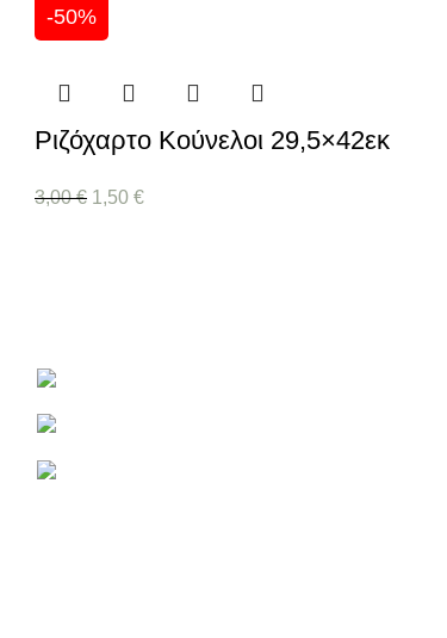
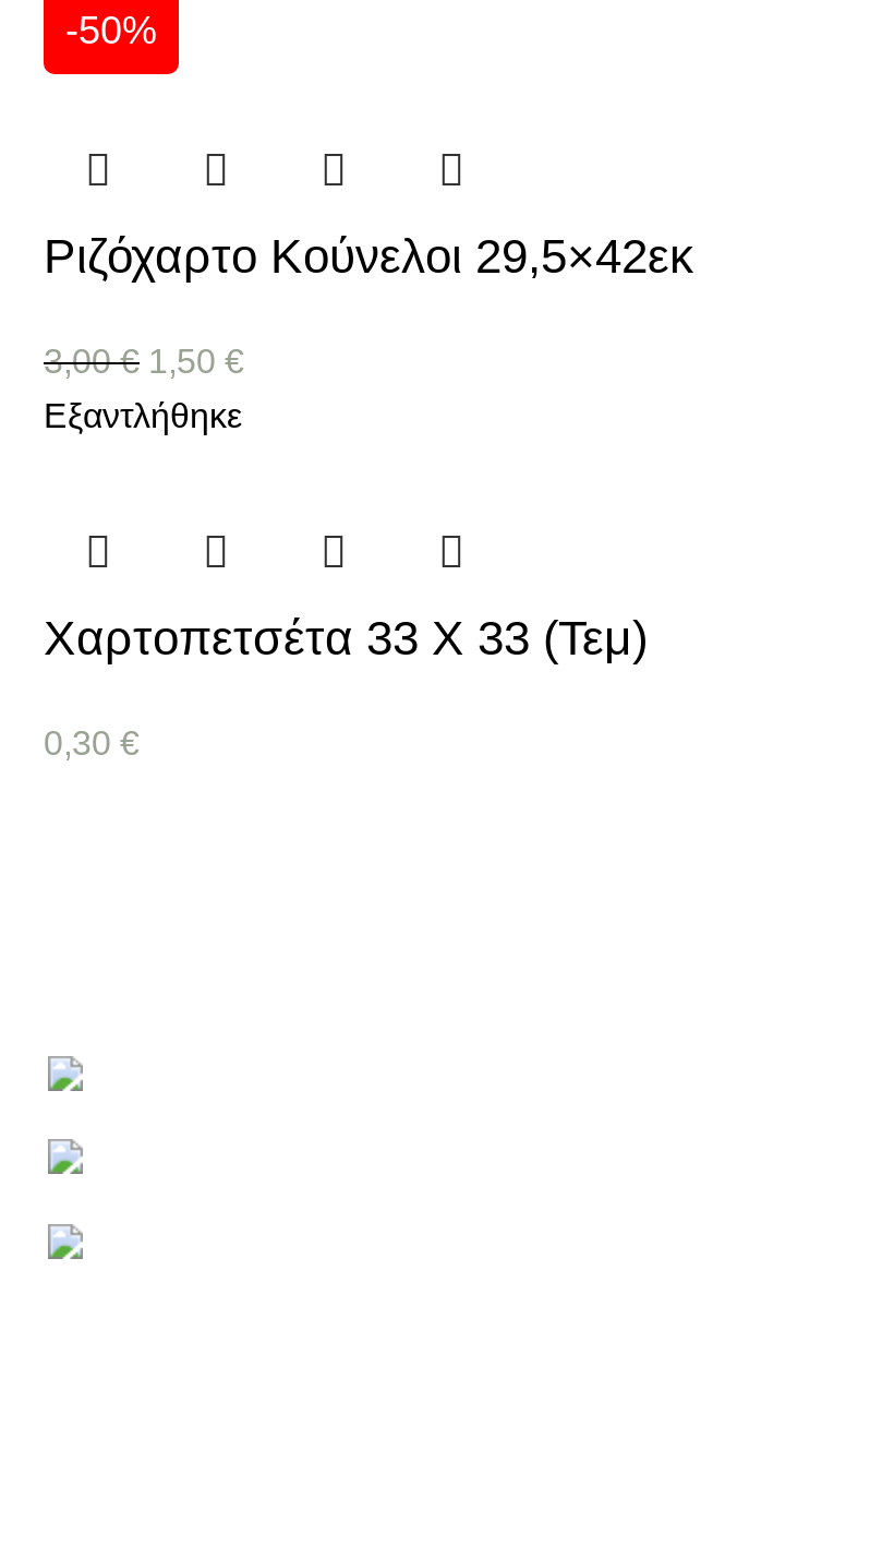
none -> [44,397,242,434] Εξαντλήθηκε
none -> [44,611,648,761] Χαρτοπετσέτα 33 X 33 (Τεμ) | 0,30 €

